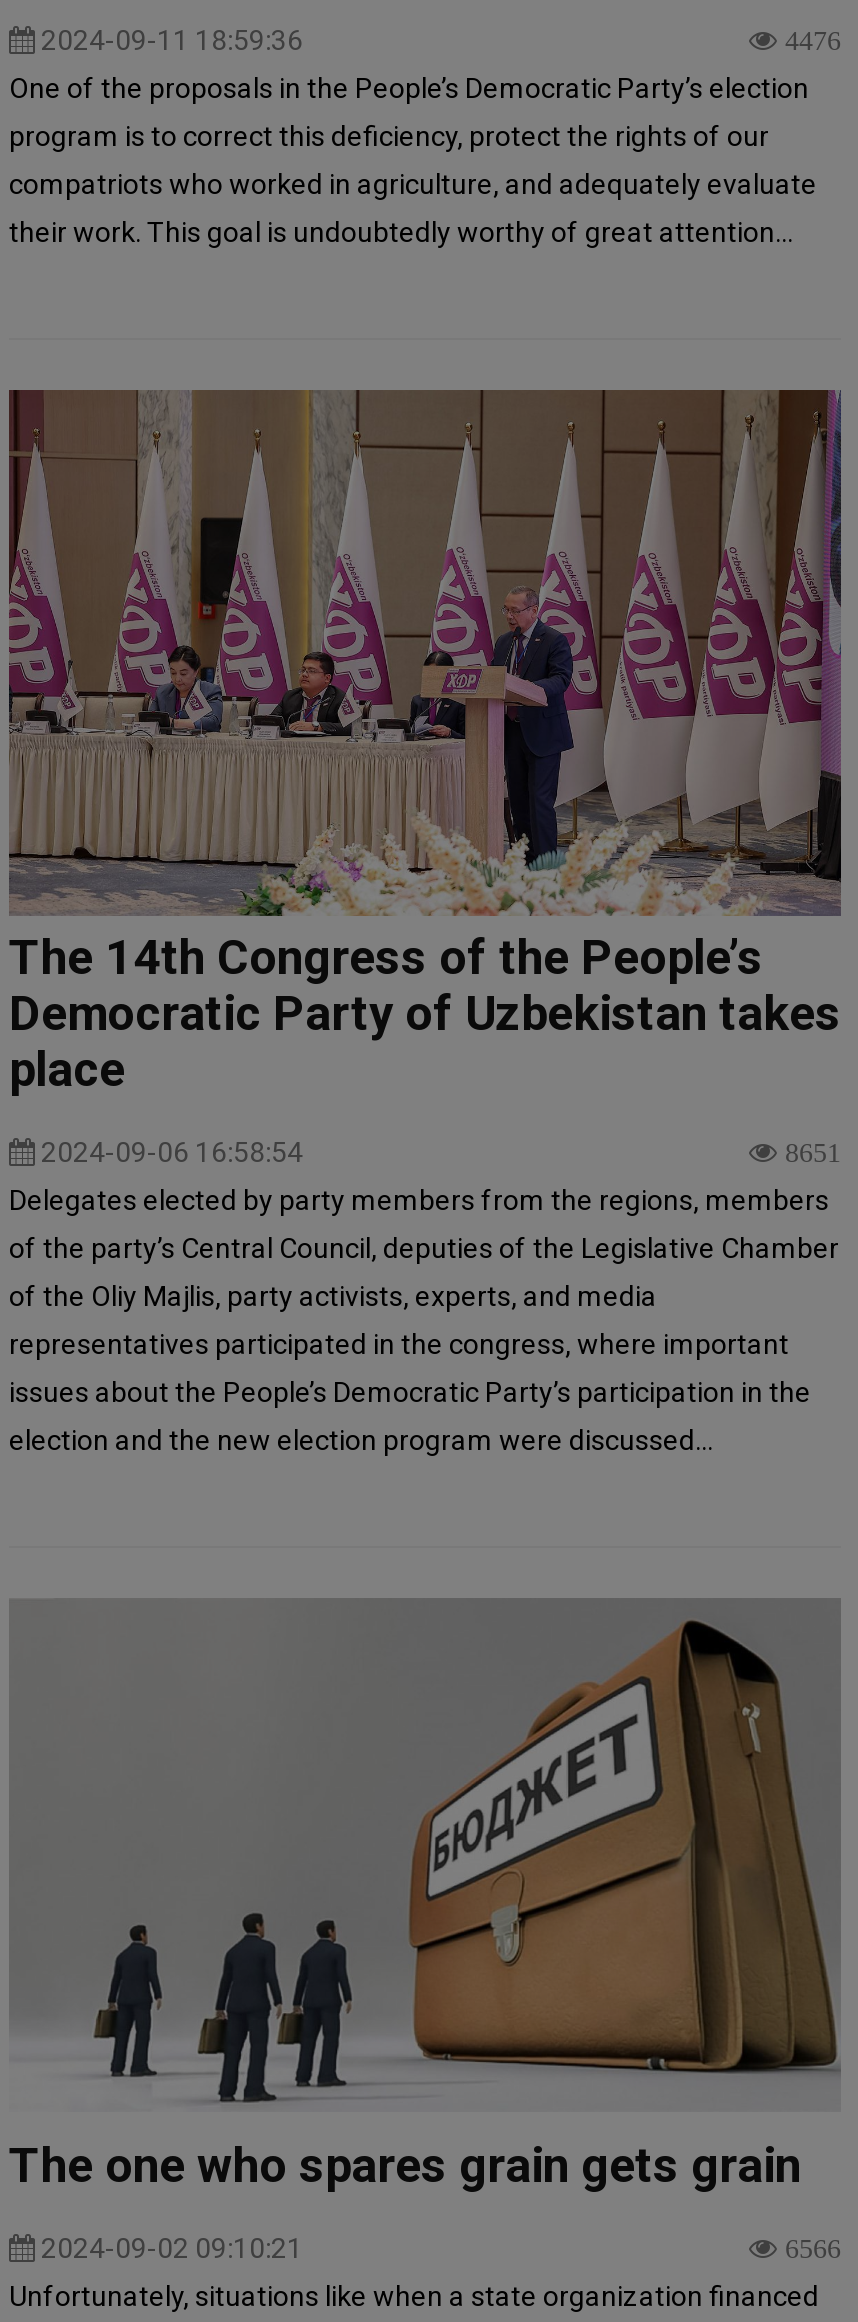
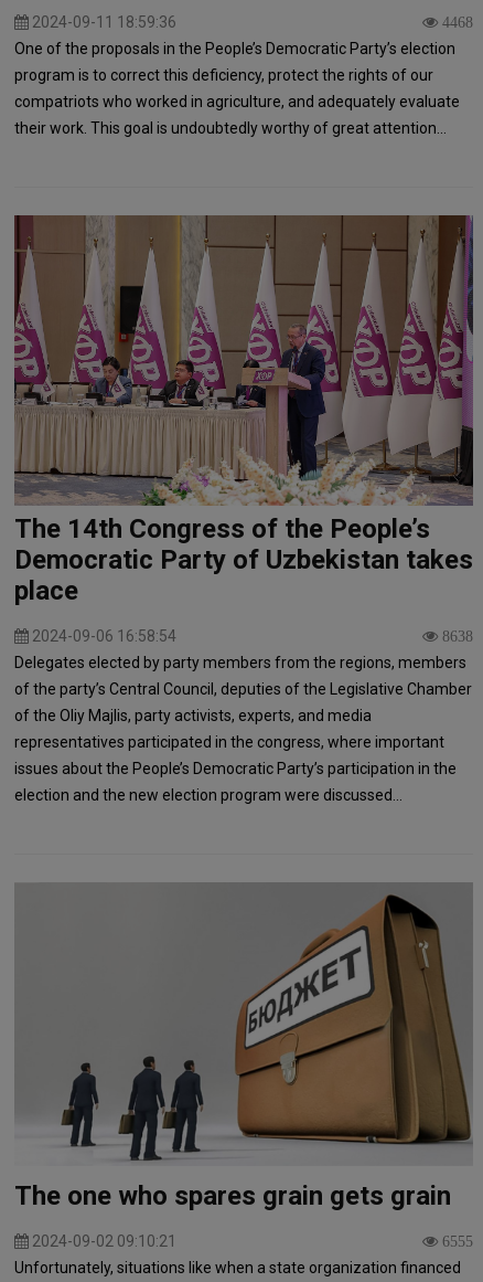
[777,26,841,54] 4476 -> [438,14,473,30] 4468
[777,1138,841,1166] 8651 -> [438,628,473,644] 8638
[777,2234,841,2262] 6566 -> [438,1233,473,1249] 6555

